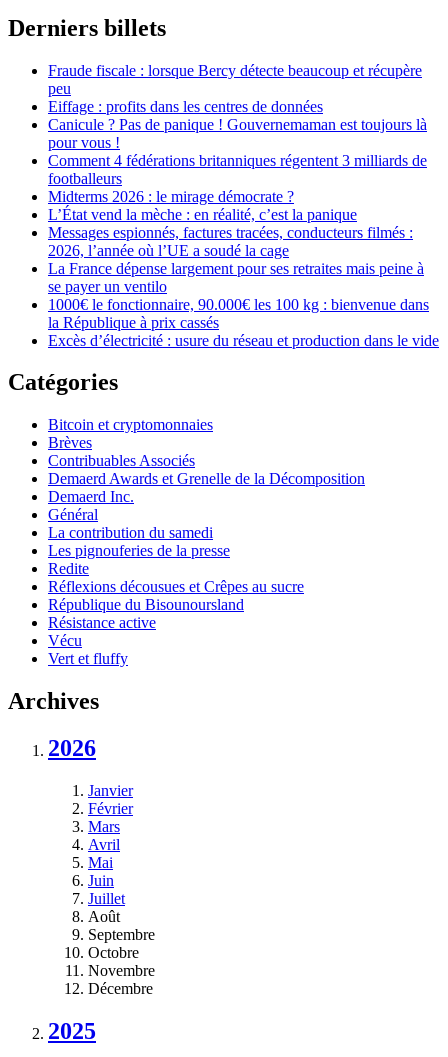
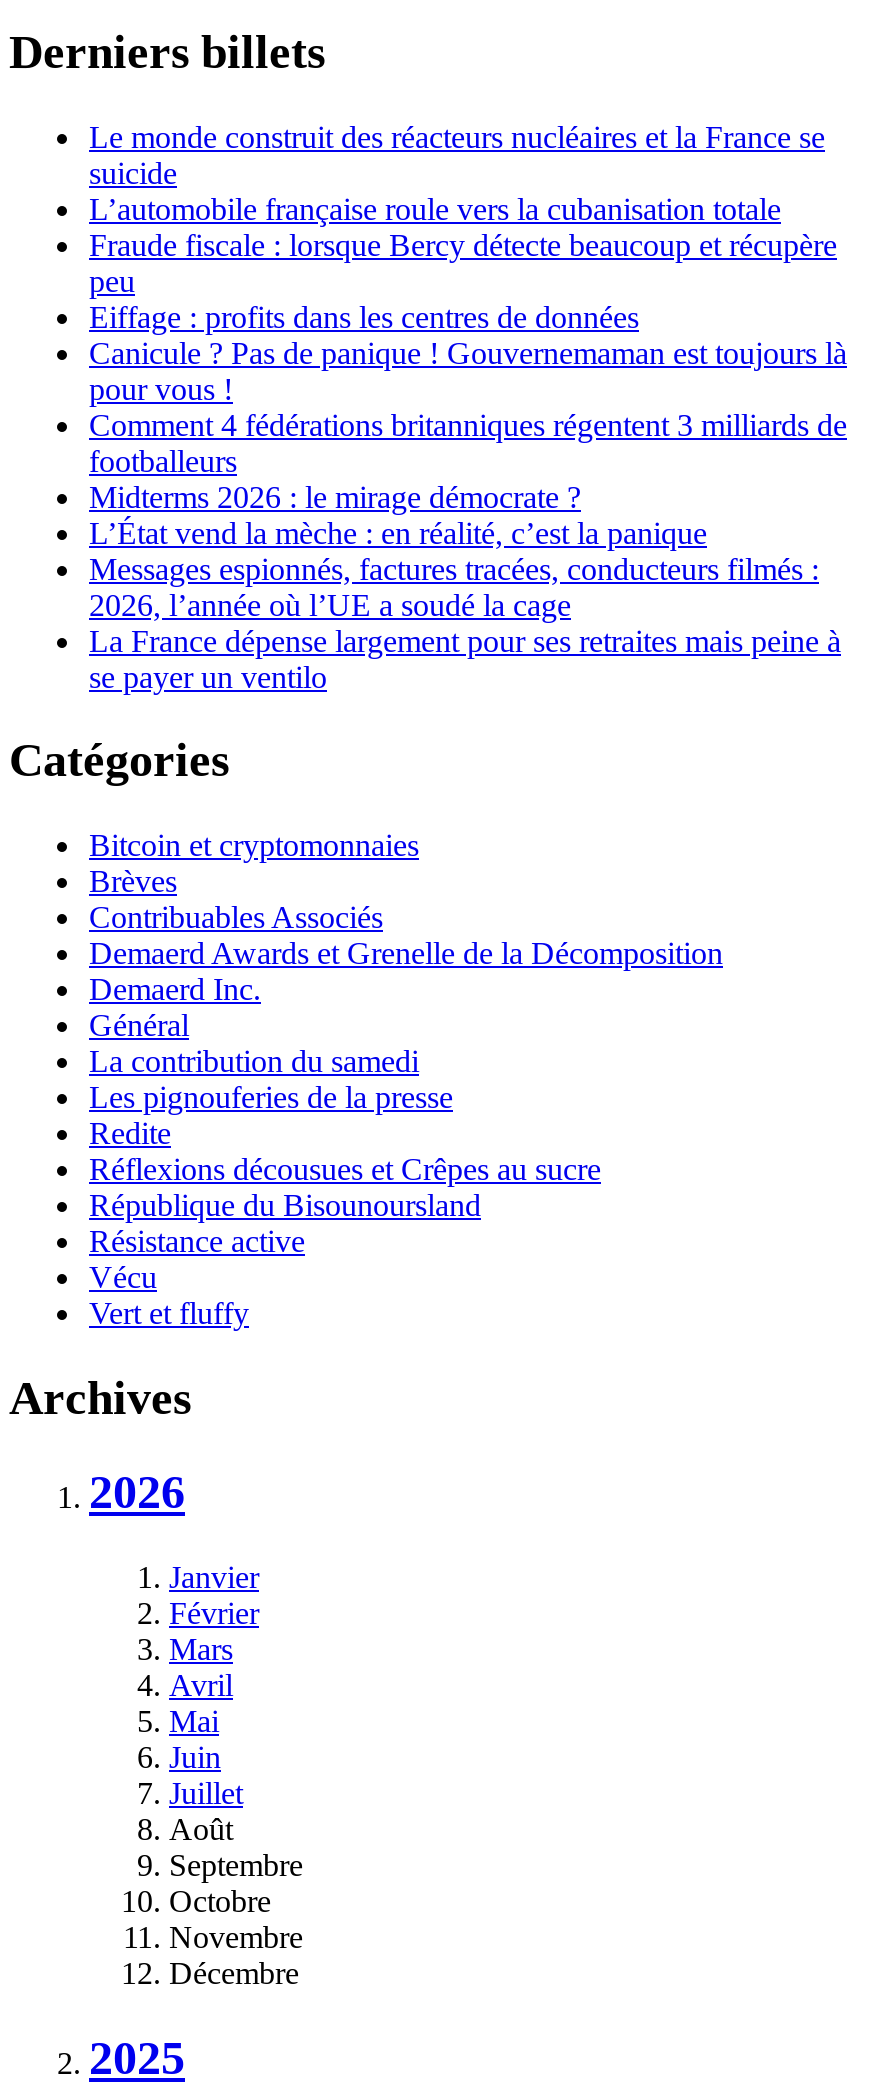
none -> [89,119,825,225] Le monde construit des réacteurs nucléaires et la France se | suicide | L’automobile française roule vers la cubanisation totale
moved [48,61,427,294] -> [89,227,847,693]: Fraude fiscale : lorsque Bercy détecte beaucoup et récupère | peu | Eiffage : profits dans les centres de données | ... | La France dépense largement pour ses retraites mais peine à | se payer un ventilo
[48,295,439,348] 1000€ le fonctionnaire, 90.000€ les 100 kg : bienvenue dans | la République à prix cassés | Excès d’électricité : usure du réseau et production dans le vide -> none

